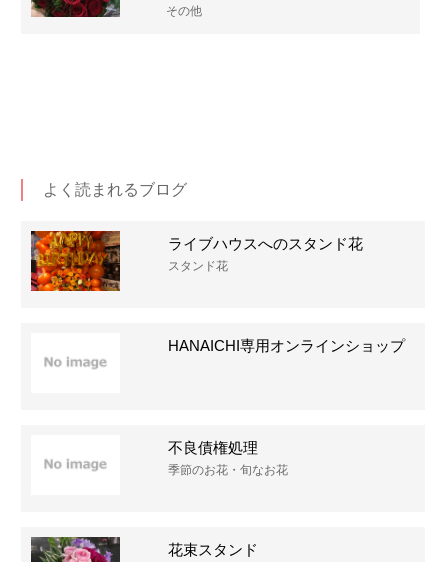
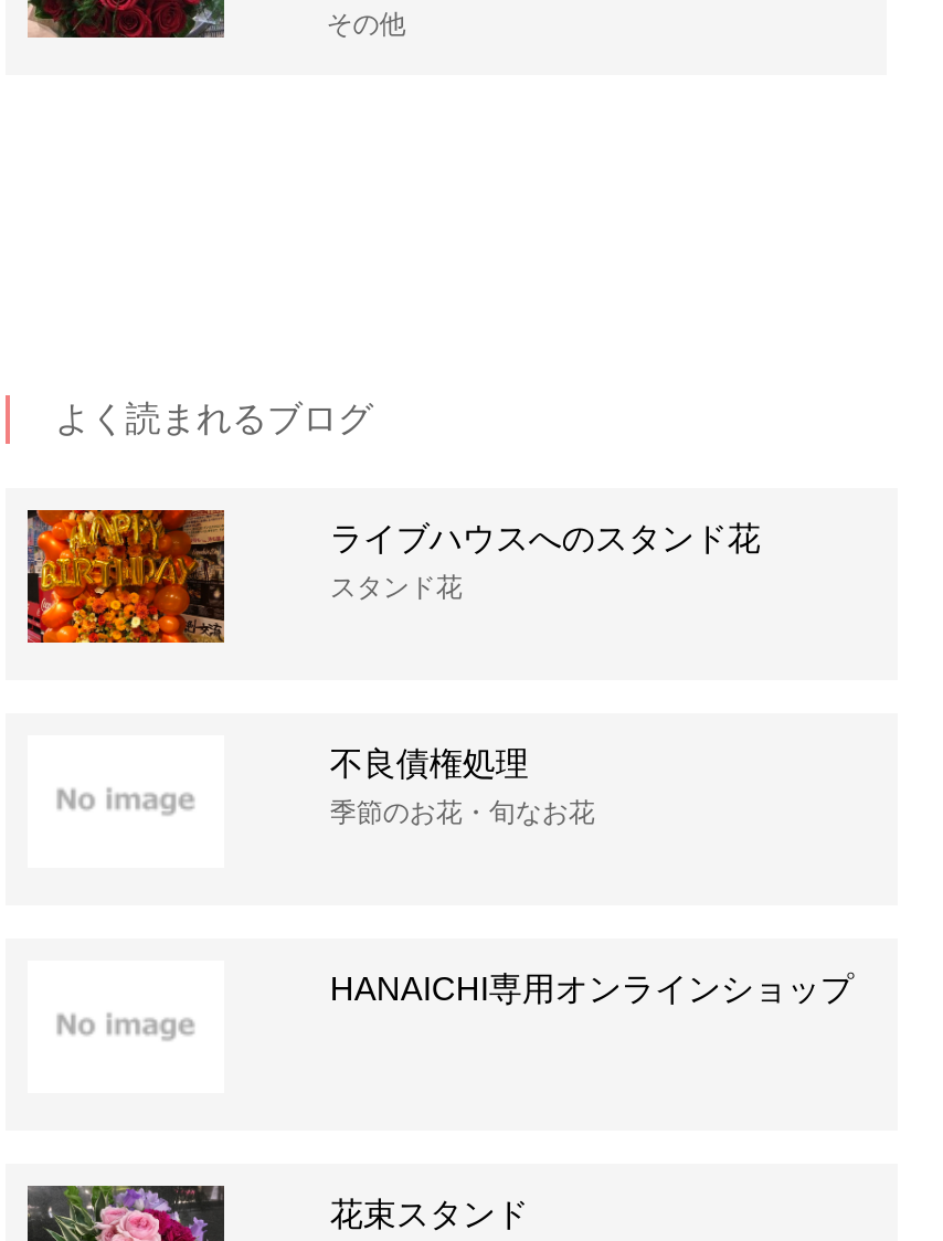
moved [168,337,405,354] -> [330,970,853,1007]: HANAICHI専用オンラインショップ
moved [168,439,288,477] -> [330,745,595,829]: 不良債権処理 | 季節のお花・旬なお花

